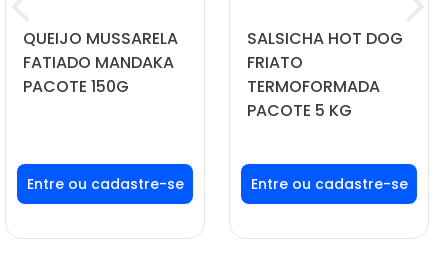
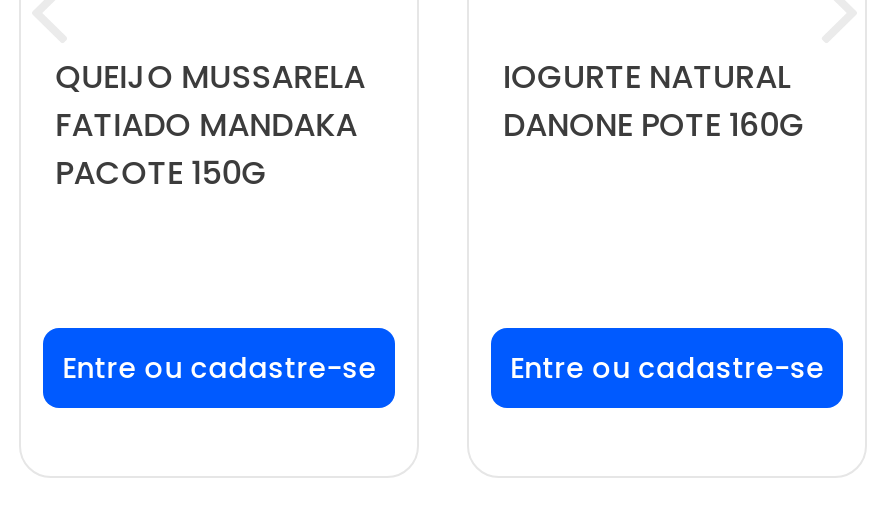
[247,27,403,122] SALSICHA HOT DOG | FRIATO | TERMOFORMADA | PACOTE 5 KG -> [503,54,805,148] IOGURTE NATURAL | DANONE POTE 160G

